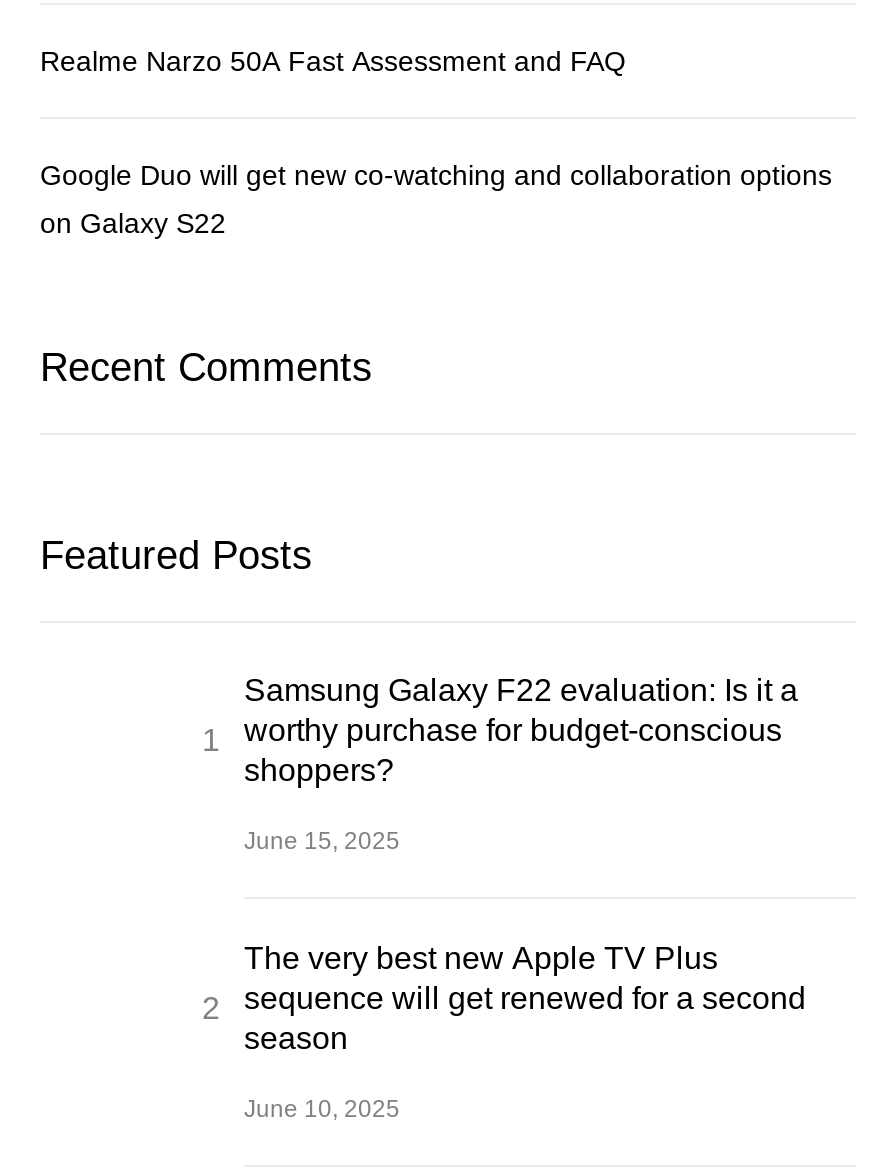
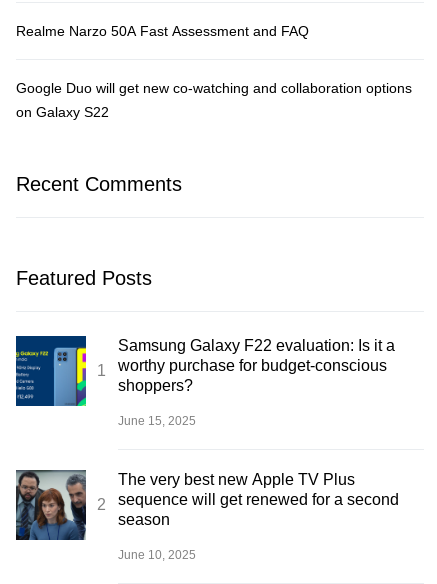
none -> [15,335,87,407] [image]
none -> [15,469,87,541] [image]

